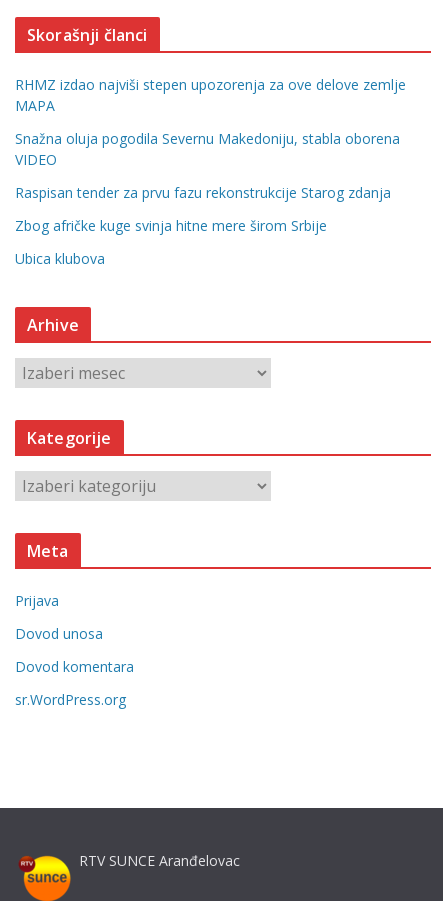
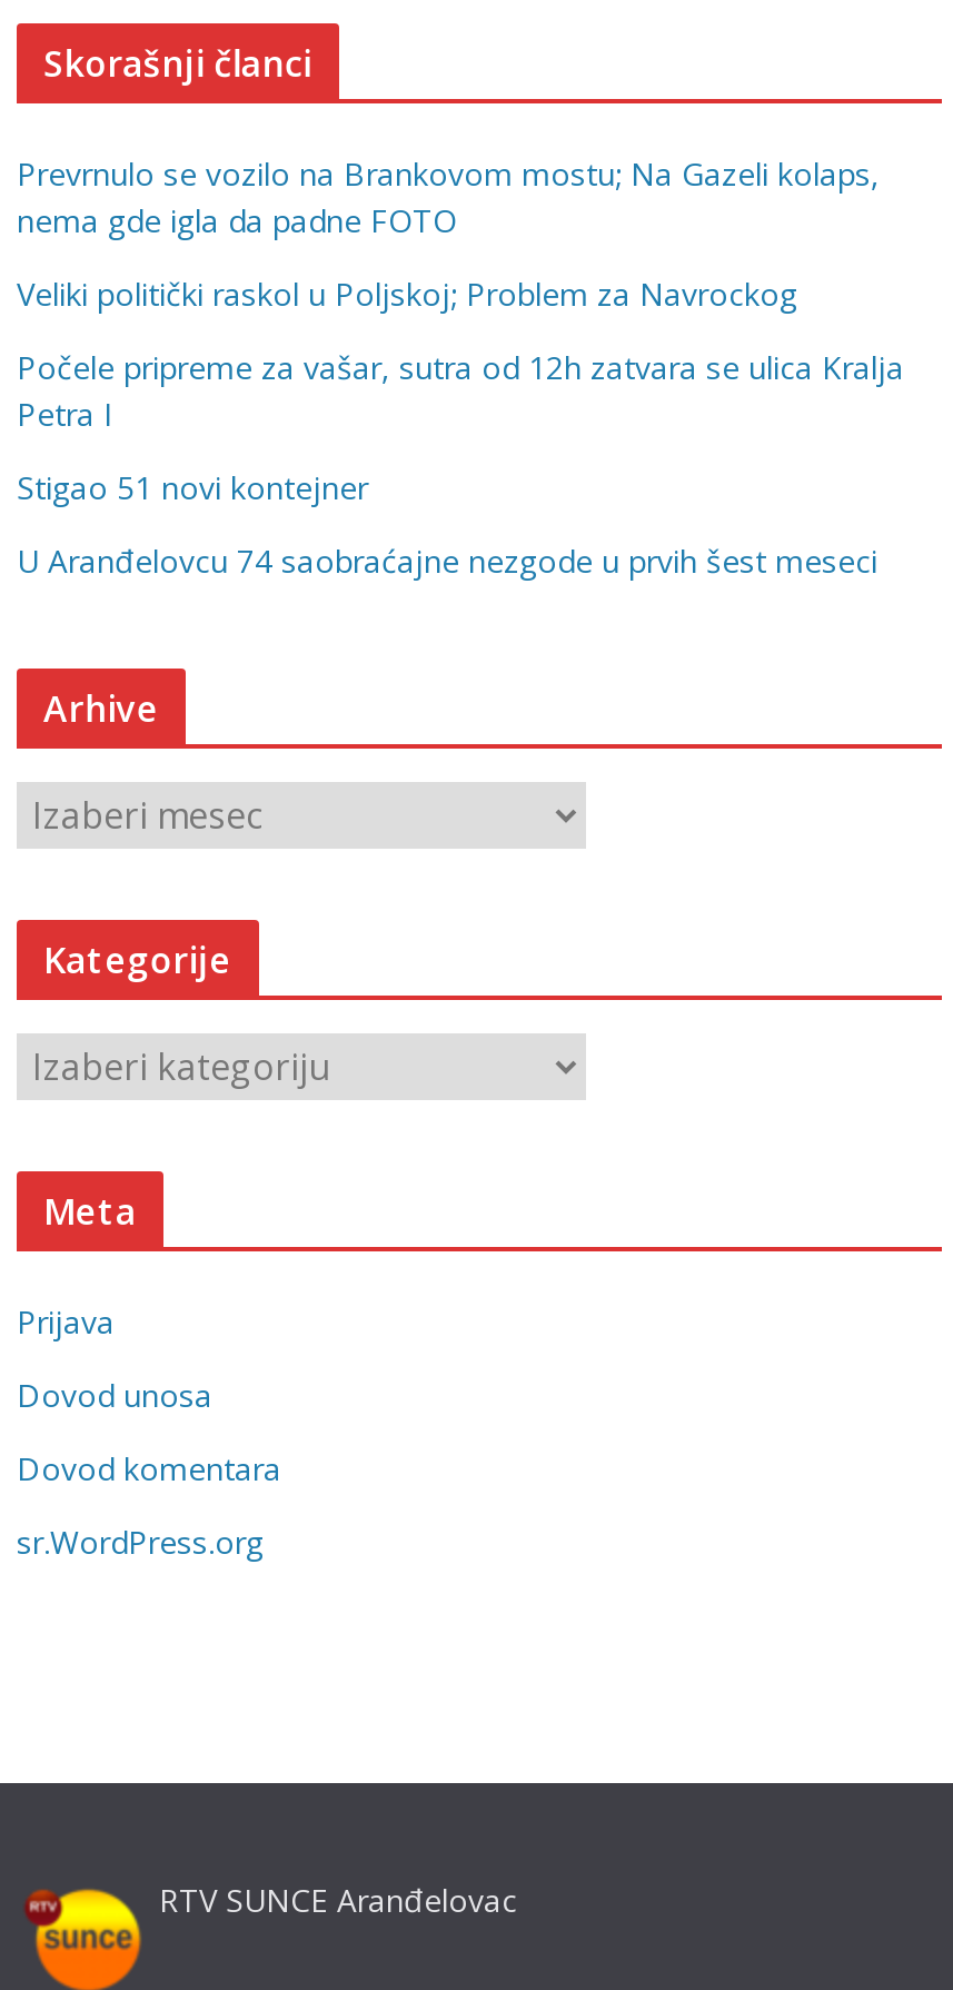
[15,75,406,115] RHMZ izdao najviši stepen upozorenja za ove delove zemlje | MAPA -> [17,152,880,241] Prevrnulo se vozilo na Brankovom mostu; Na Gazeli kolaps, | nema gde igla da padne FOTO
[15,129,400,169] Snažna oluja pogodila Severnu Makedoniju, stabla oborena | VIDEO -> [17,272,797,315] Veliki politički raskol u Poljskoj; Problem za Navrockog
[15,183,391,202] Raspisan tender za prvu fazu rekonstrukcije Starog zdanja -> [17,346,904,435] Počele pripreme za vašar, sutra od 12h zatvara se ulica Kralja | Petra I
[15,216,327,235] Zbog afričke kuge svinja hitne mere širom Srbije -> [17,466,368,508] Stigao 51 novi kontejner
[15,249,105,268] Ubica klubova -> [17,539,877,582] U Aranđelovcu 74 saobraćajne nezgode u prvih šest meseci

